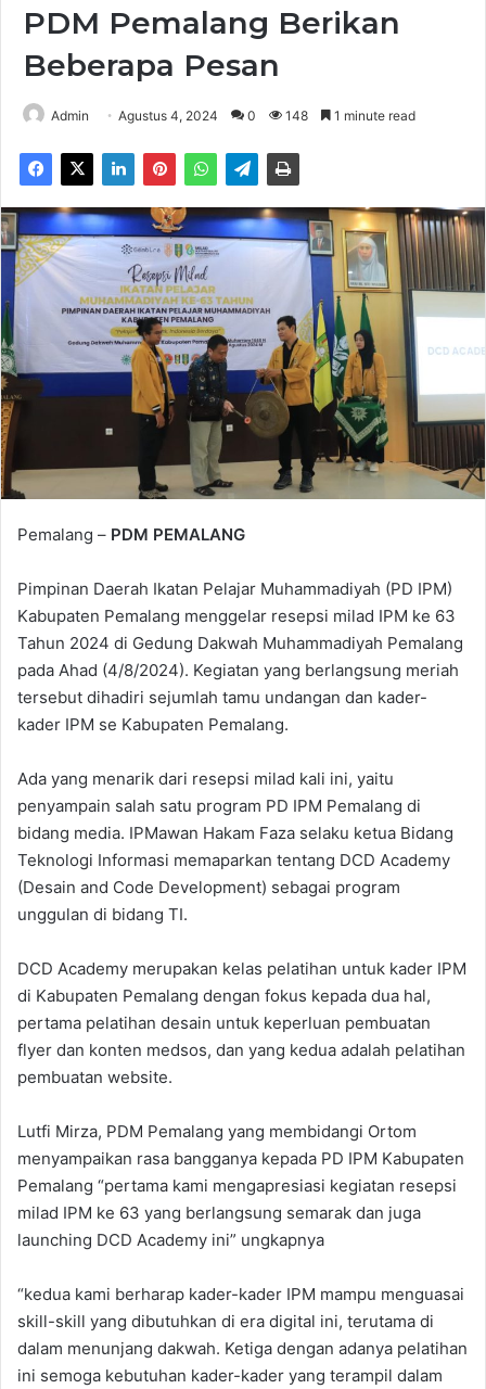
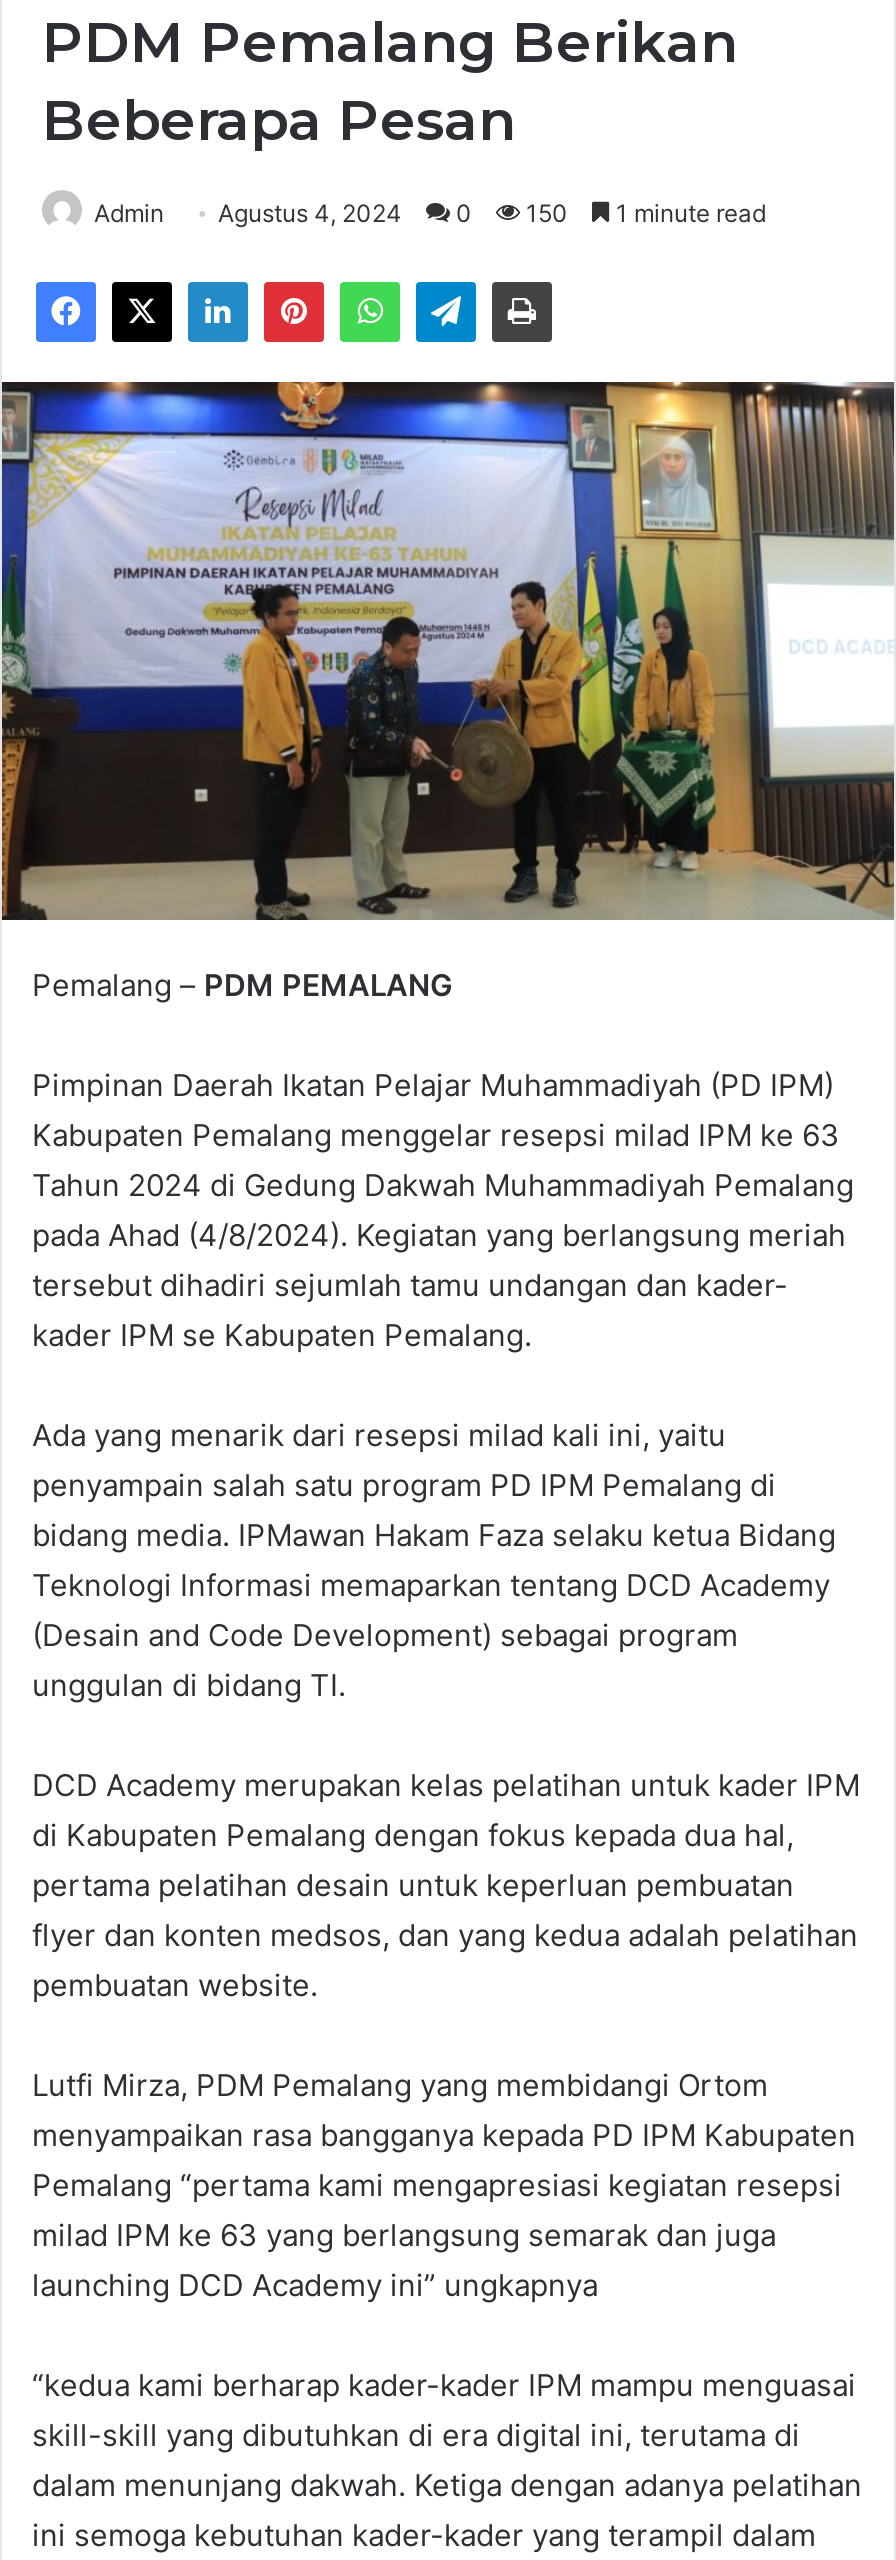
[51,107,415,124] Admin Agustus 4, 2024 0 148 1 minute read -> [94,198,766,228] Admin Agustus 4, 2024 0 150 1 minute read

